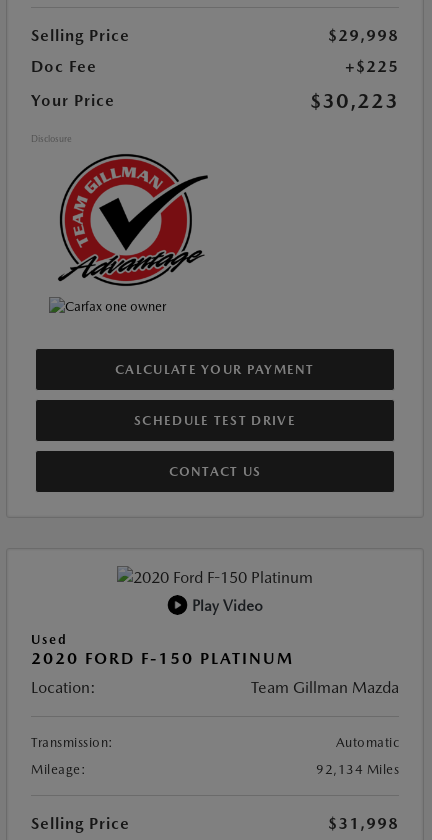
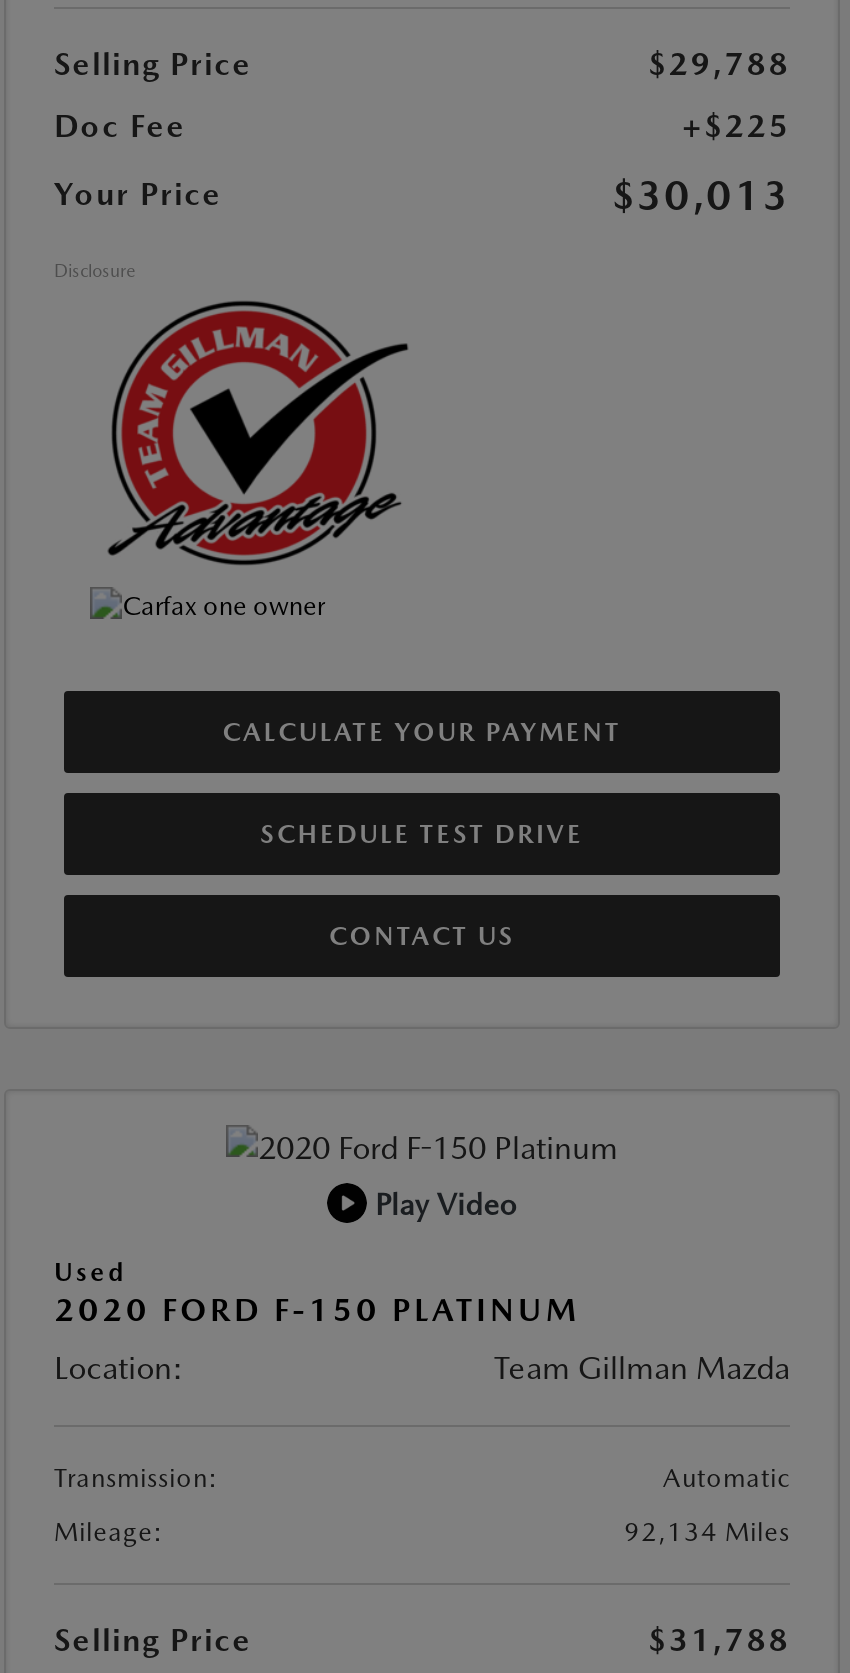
[328,26,399,45] $29,998 -> [648,45,790,83] $29,788
[310,89,399,113] $30,223 -> [612,171,790,219] $30,013
[328,814,399,833] $31,998 -> [648,1621,790,1659] $31,788

